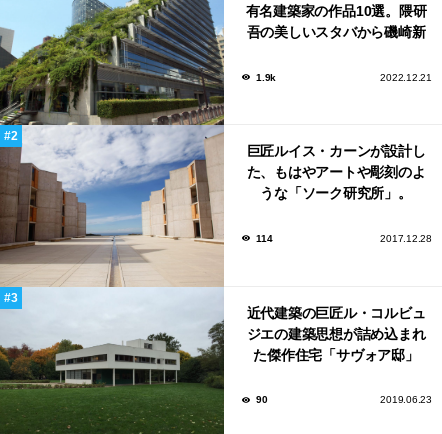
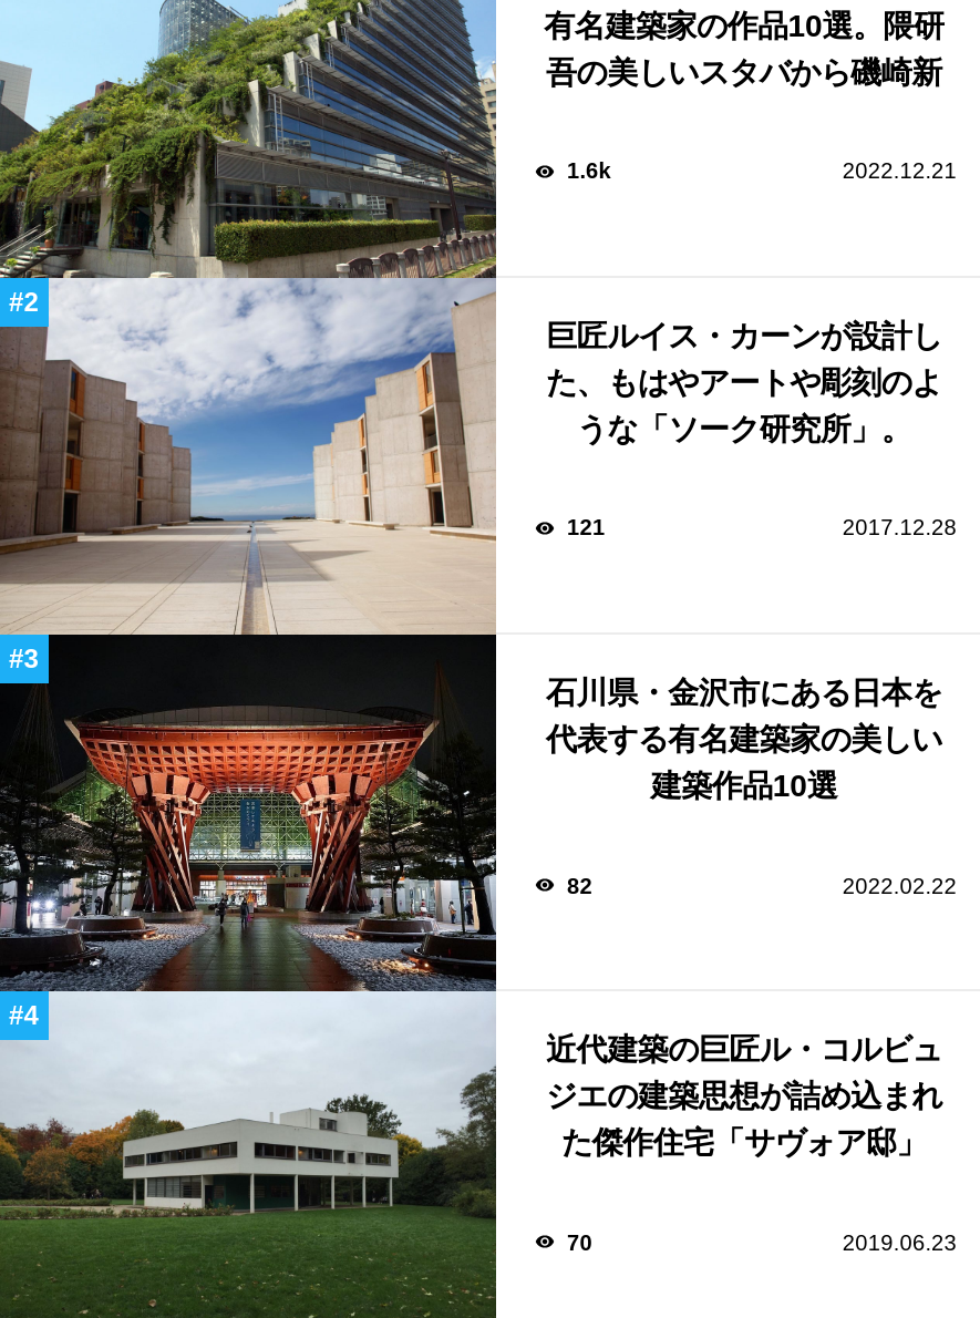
[256,72,276,83] 1.9k -> [567,159,611,183] 1.6k
[256,233,272,244] 114 -> [567,516,605,540] 121
none -> [7,631,957,995] [image] | 石川県・金沢市にある日本を | 代表する有名建築家の美しい | 建築作品10選 | 82 | 2022.02.22
[256,394,267,405] 90 -> [567,1231,592,1255] 70

